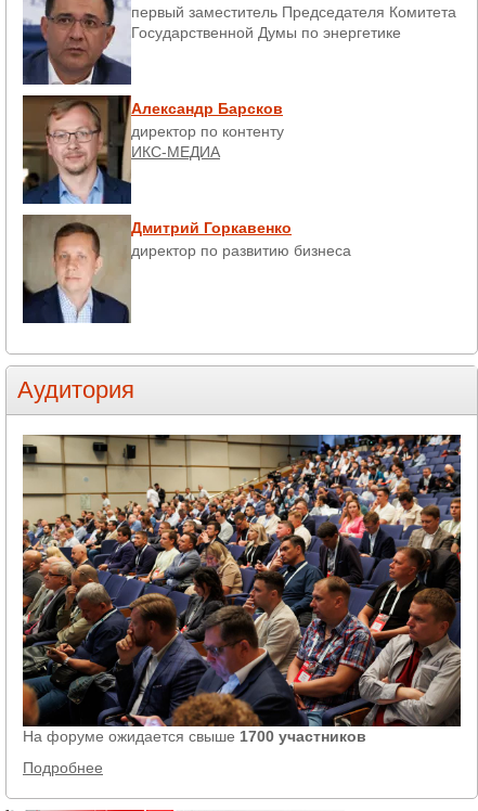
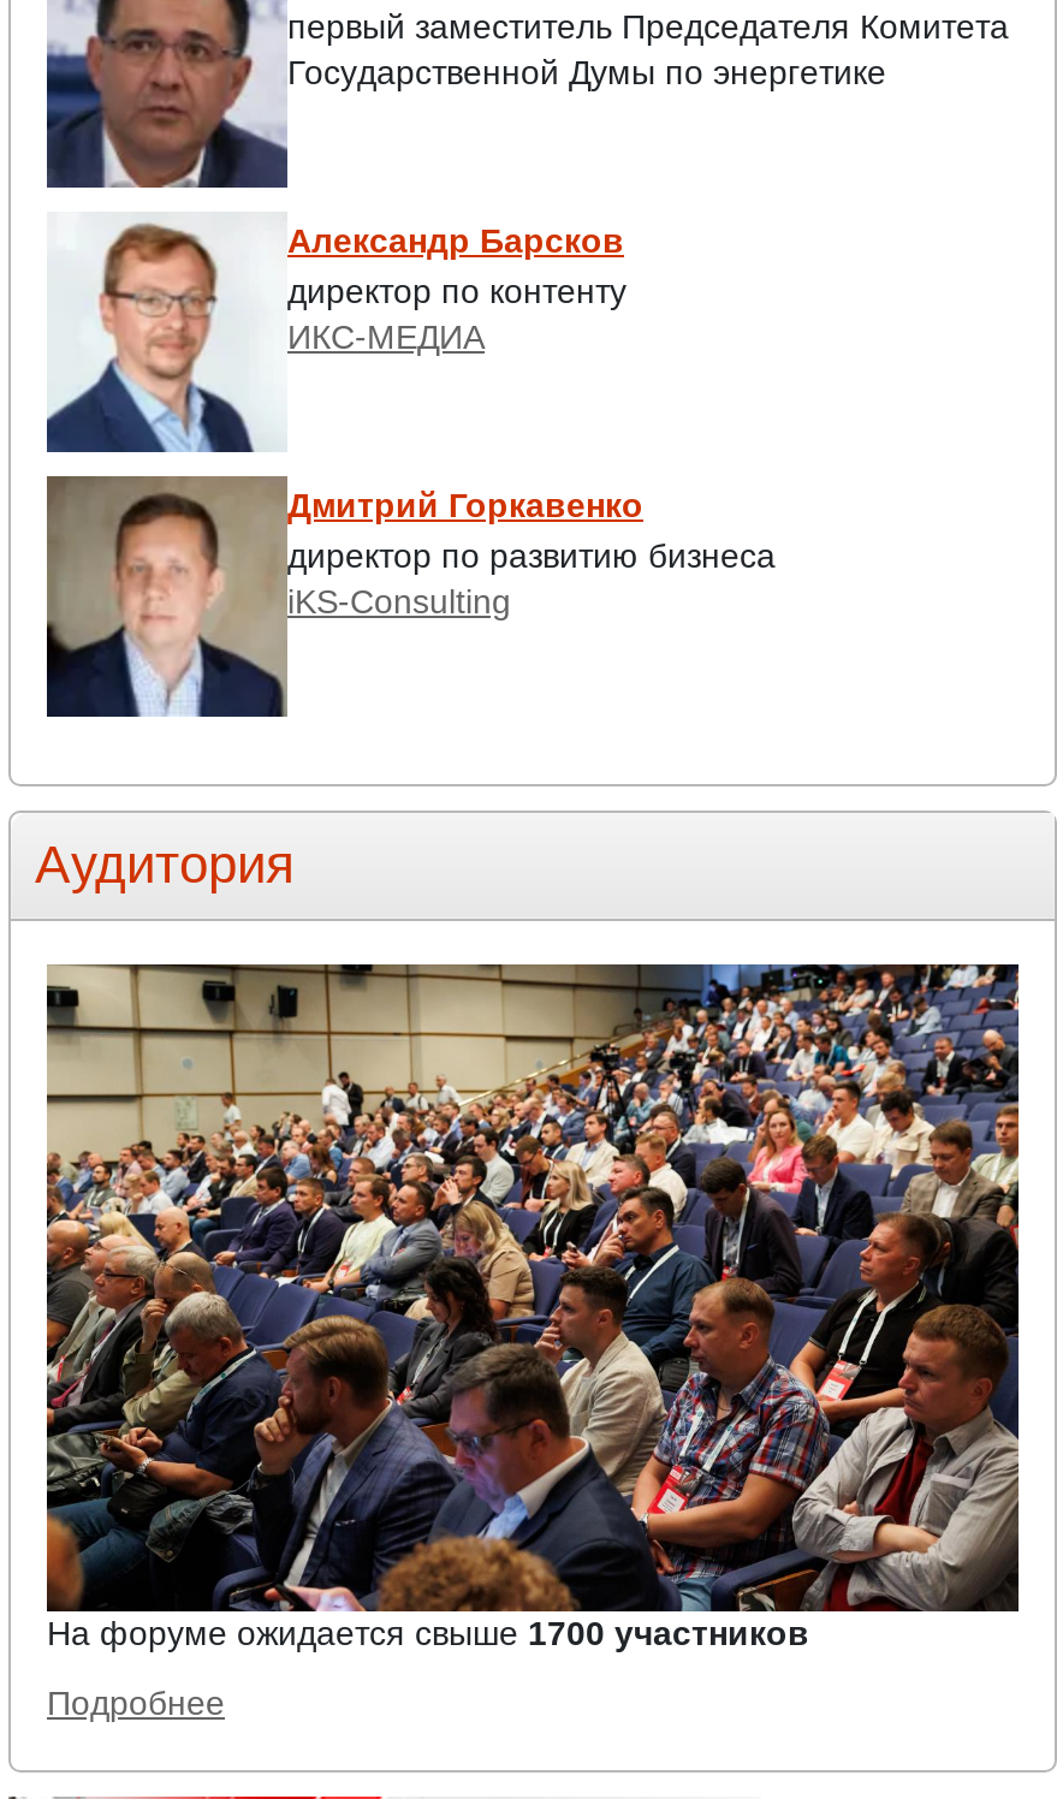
[22,94,132,205] [image] -> [47,212,287,455] [image]
none -> [287,582,511,621] iKS-Consulting

